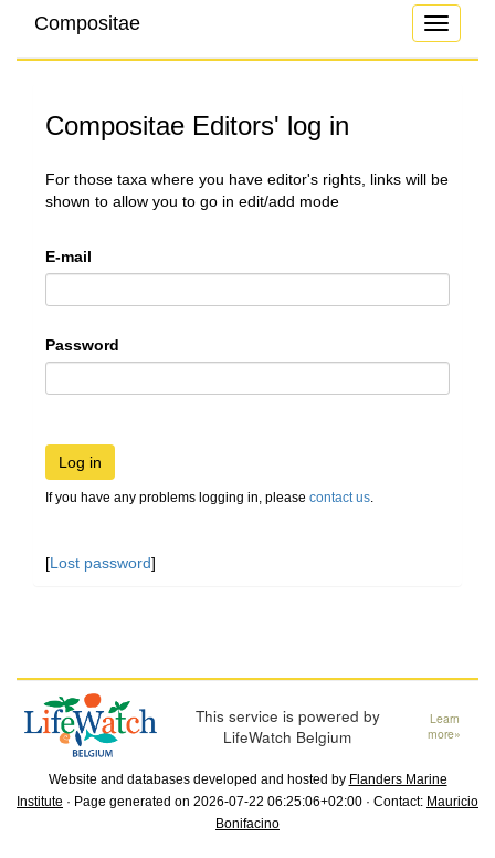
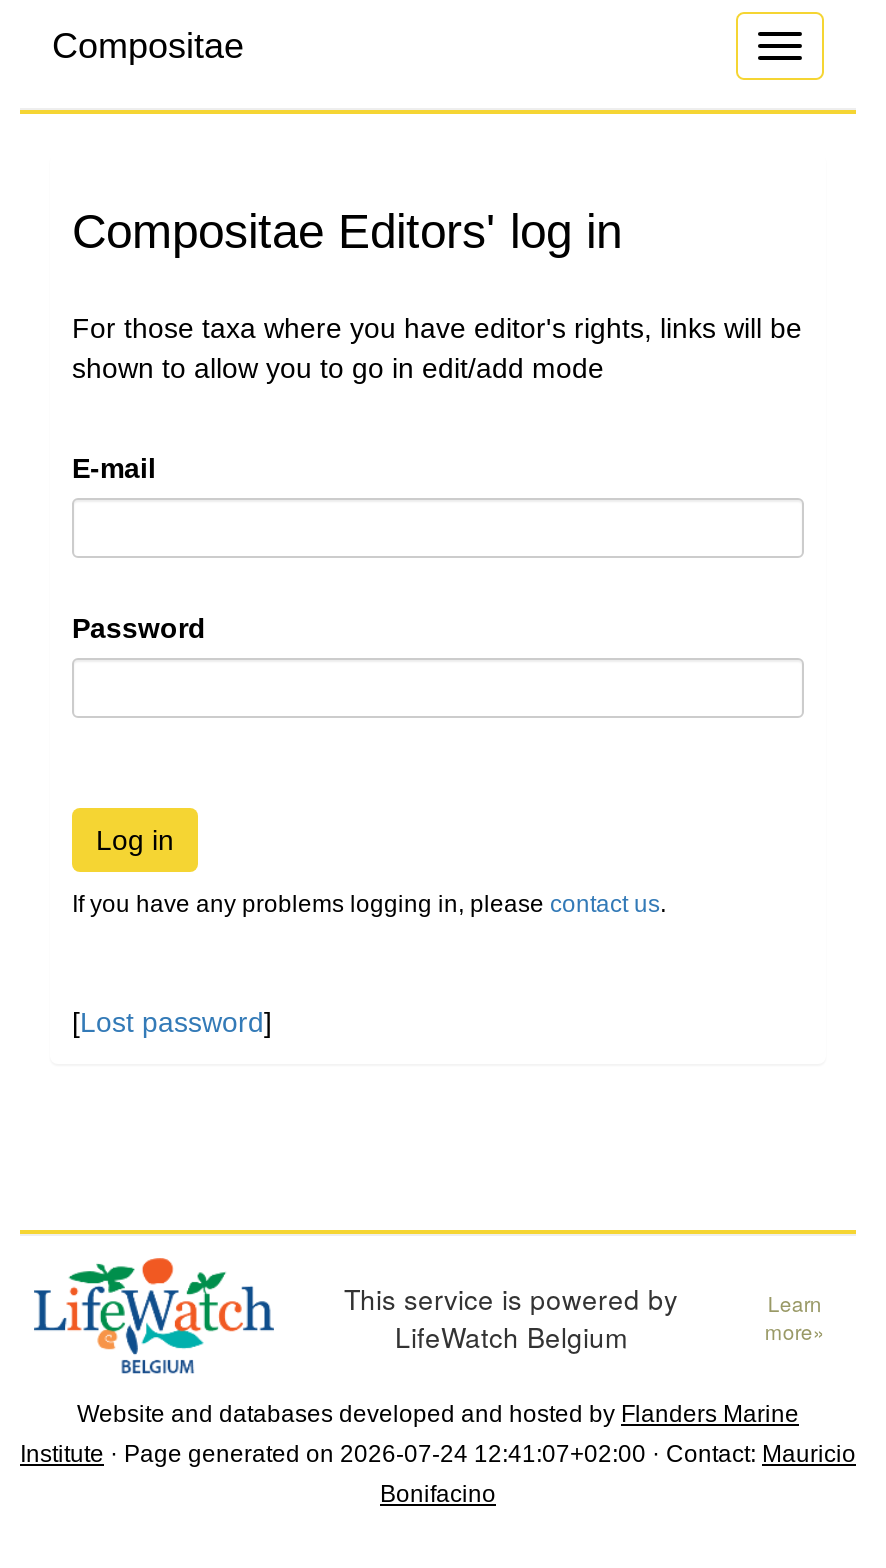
[17,794,478,809] Institute · Page generated on 2026-07-22 06:25:06+02:00 · Contact: Mauricio -> [20,1440,856,1468] Institute · Page generated on 2026-07-24 12:41:07+02:00 · Contact: Mauricio

